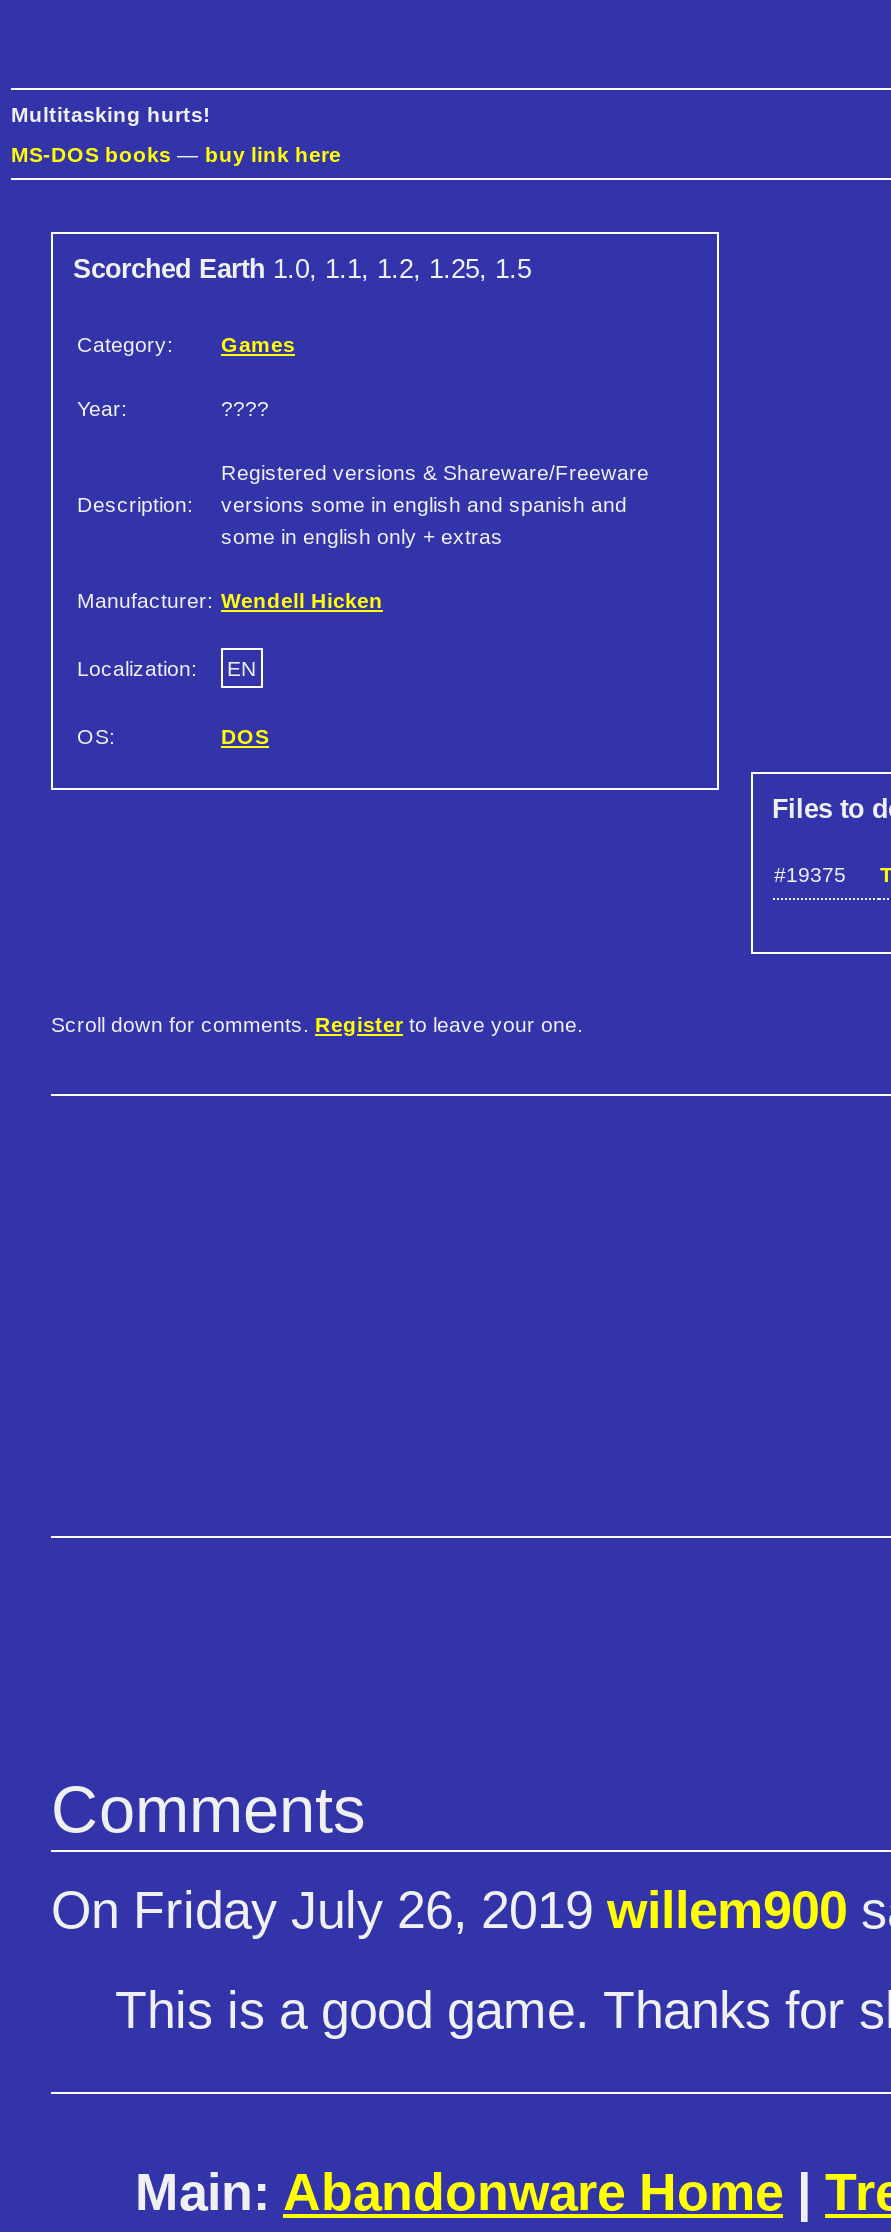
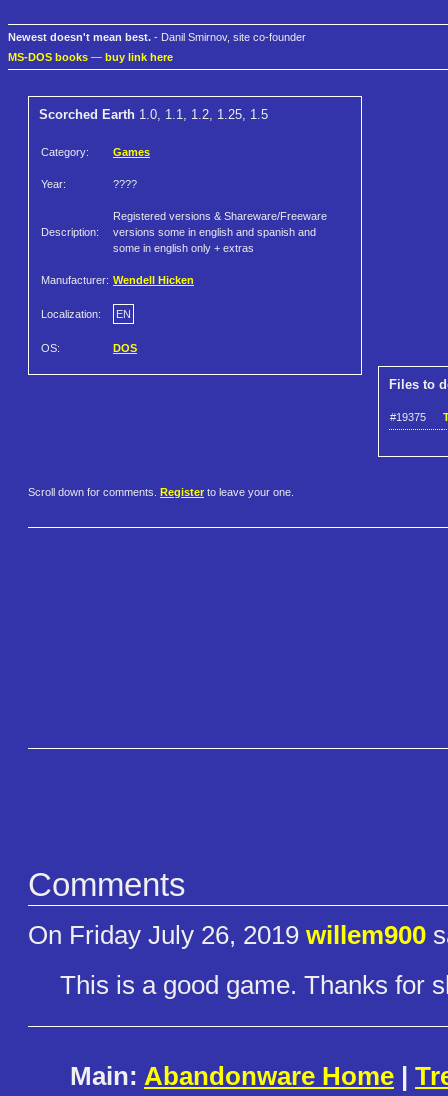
[11,102,211,126] Multitasking hurts! -> [8,31,306,43] Newest doesn't mean best. - Danil Smirnov, site co-founder

